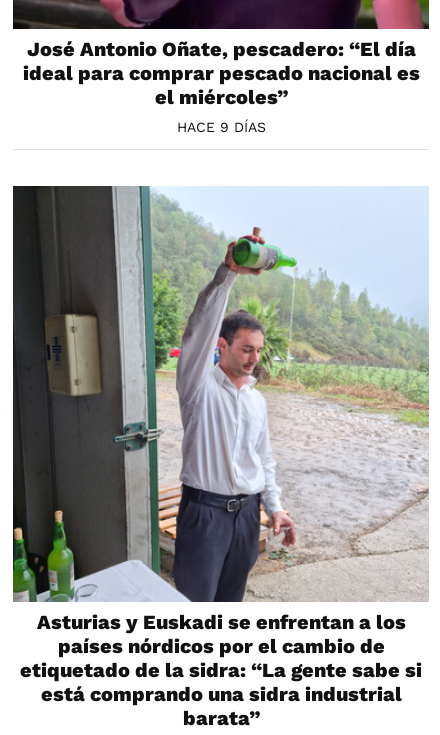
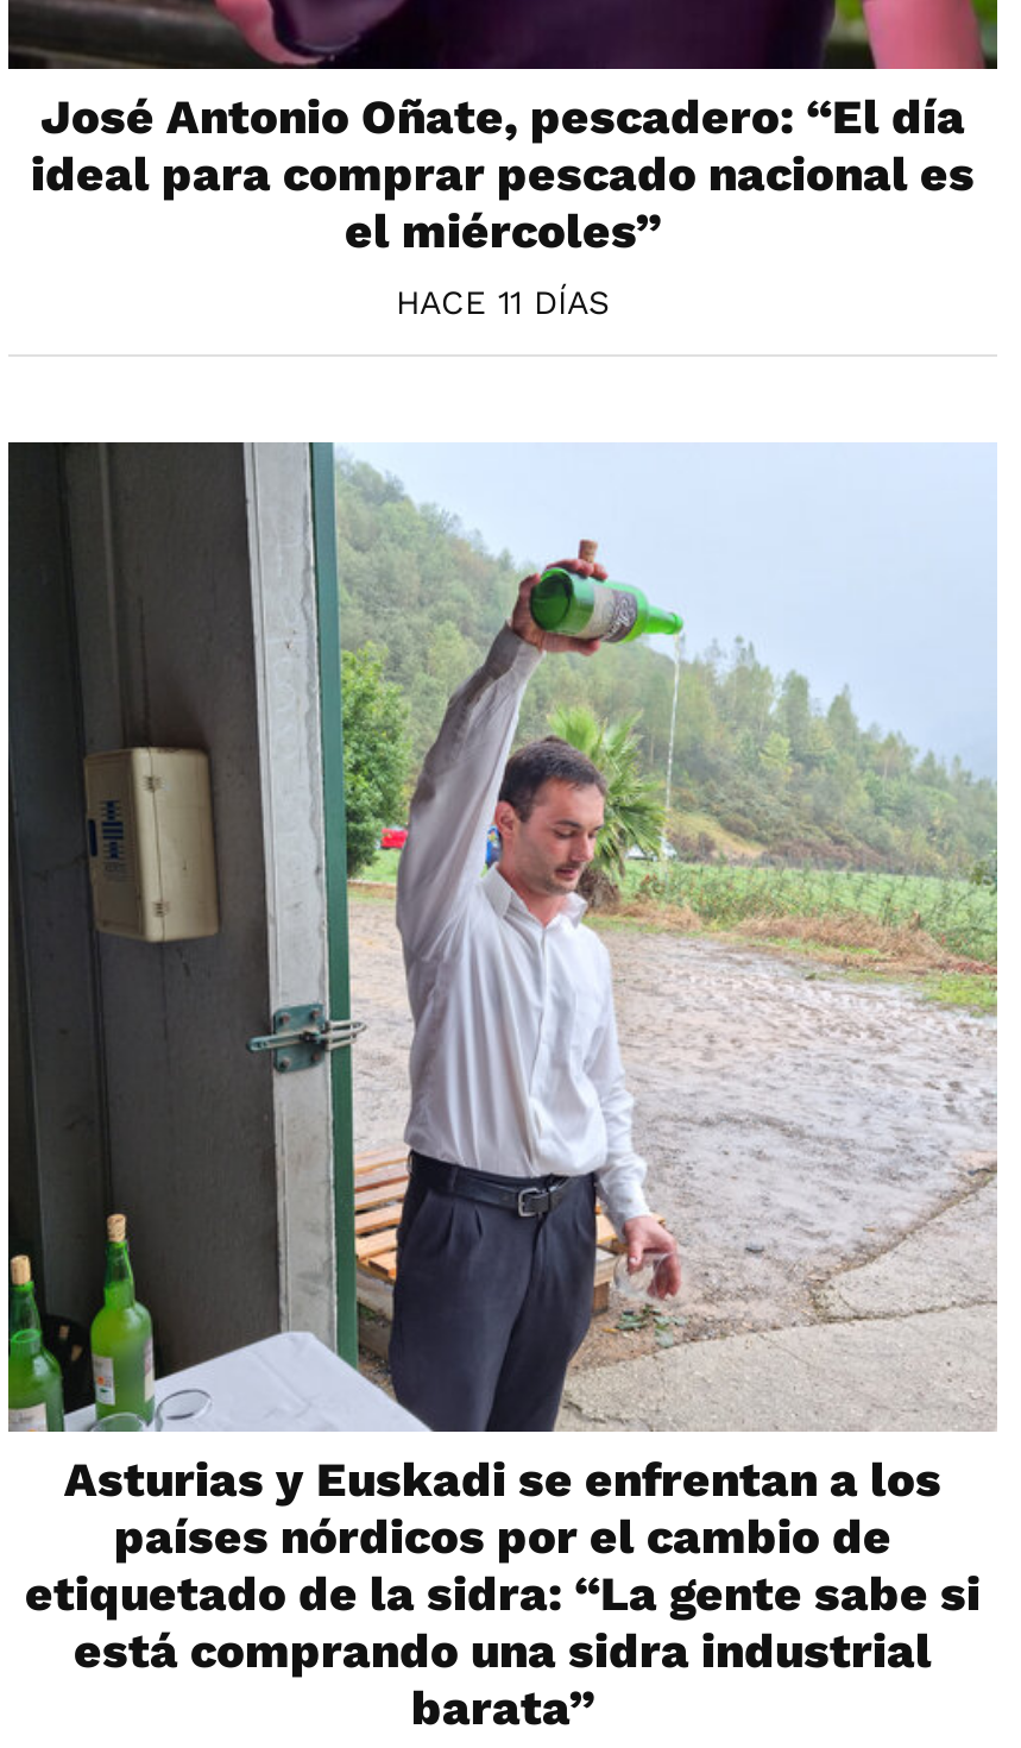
[176,119,265,135] HACE 9 DÍAS -> [396,283,610,321] HACE 11 DÍAS

